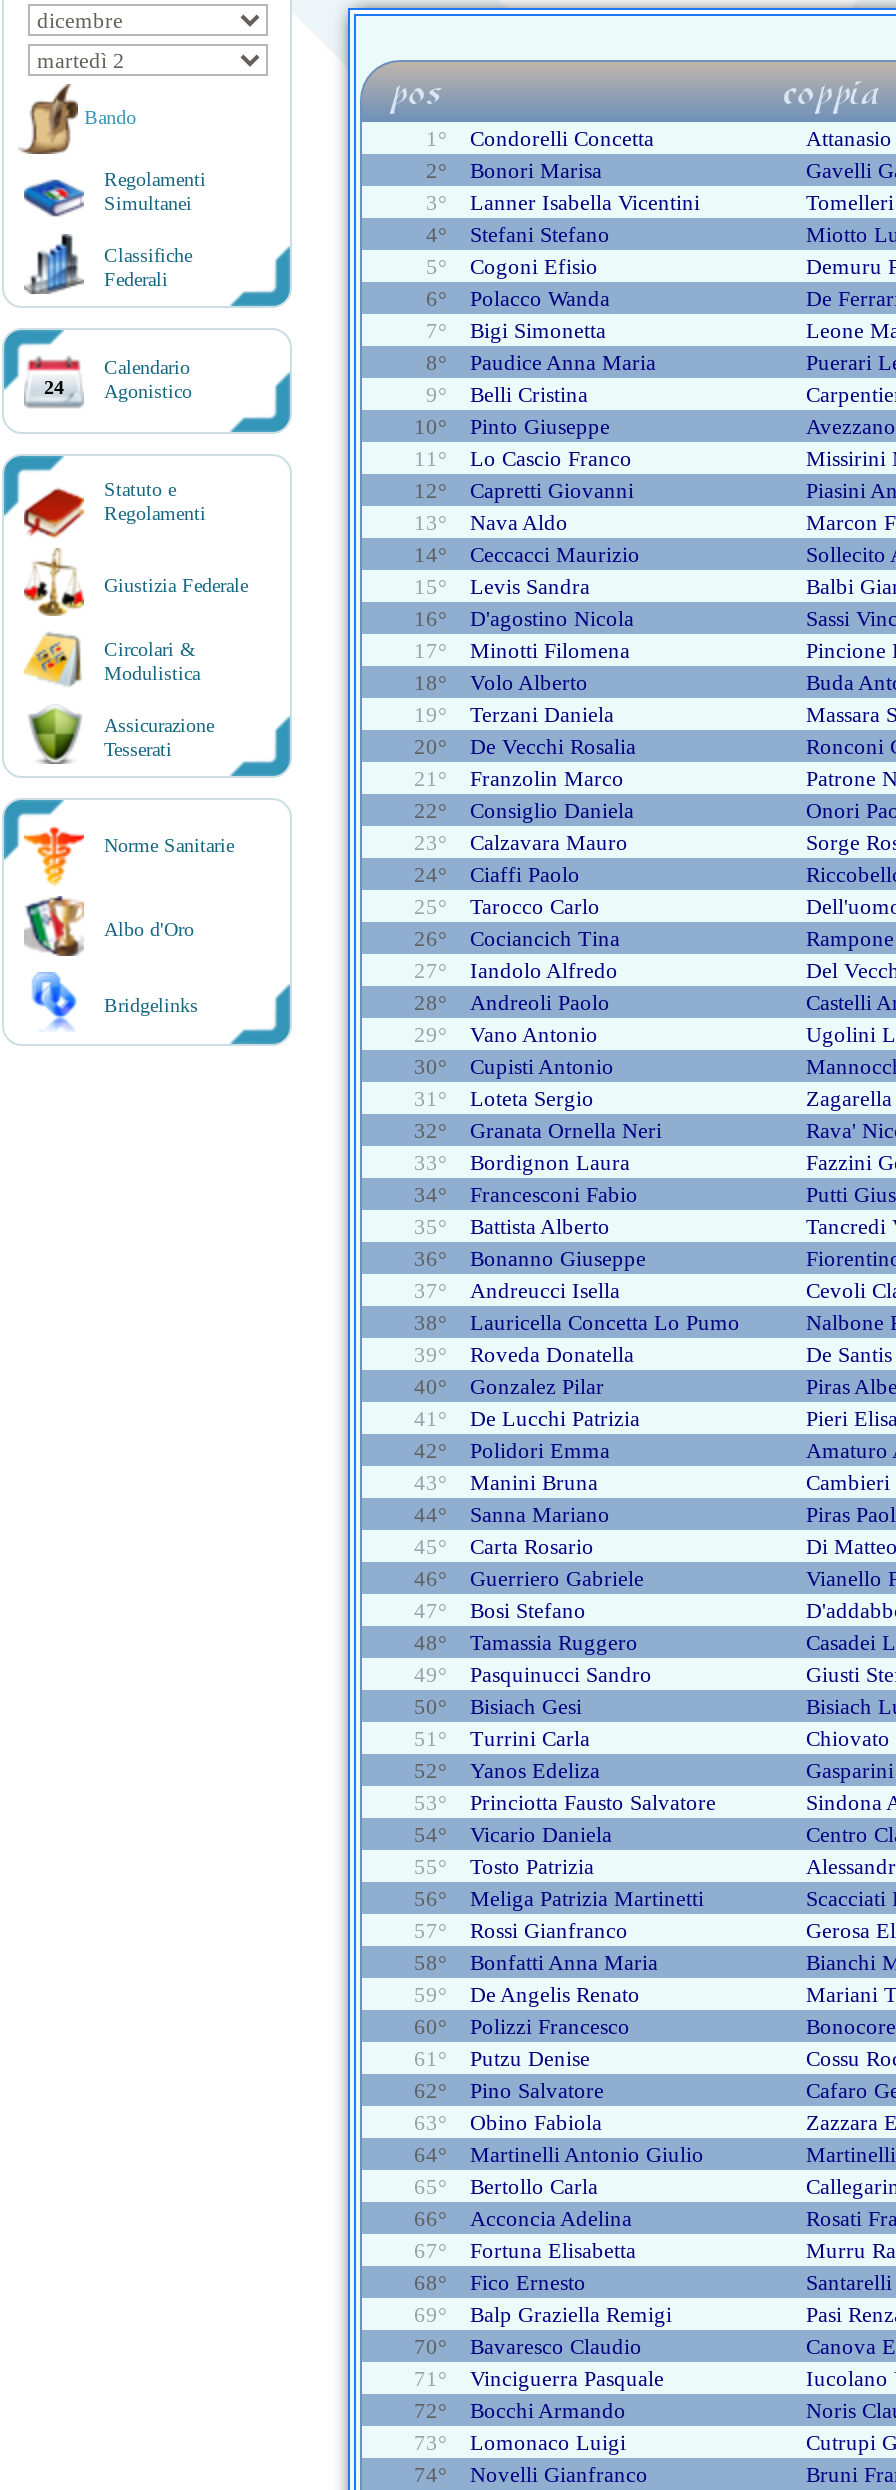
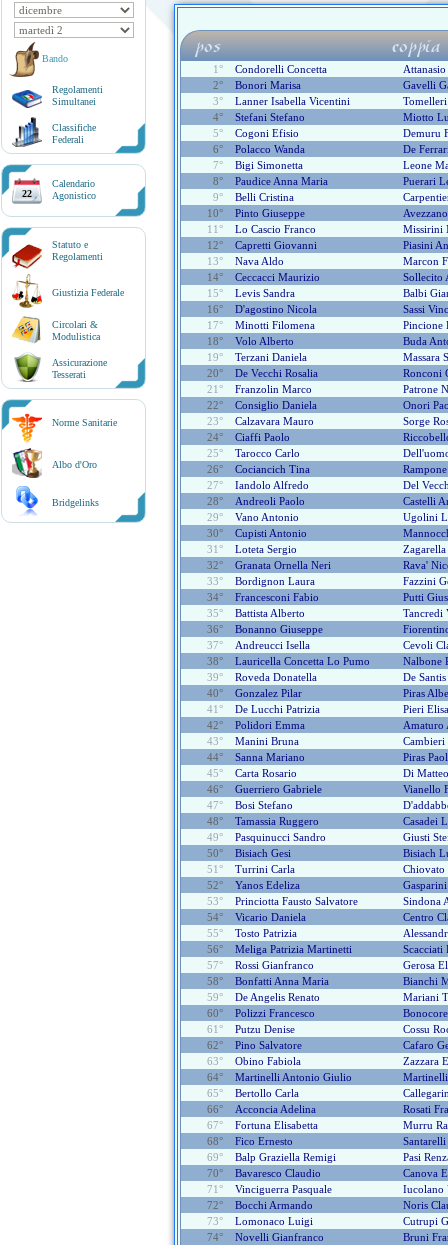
[44,376,192,402] 24 Agonistico -> [22,188,96,201] 22 Agonistico

